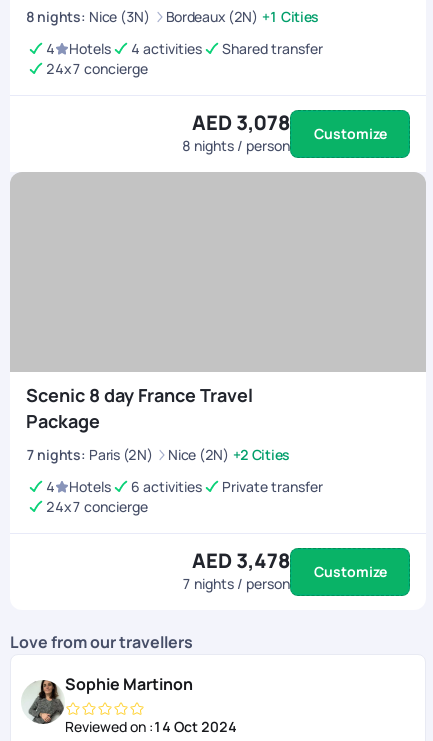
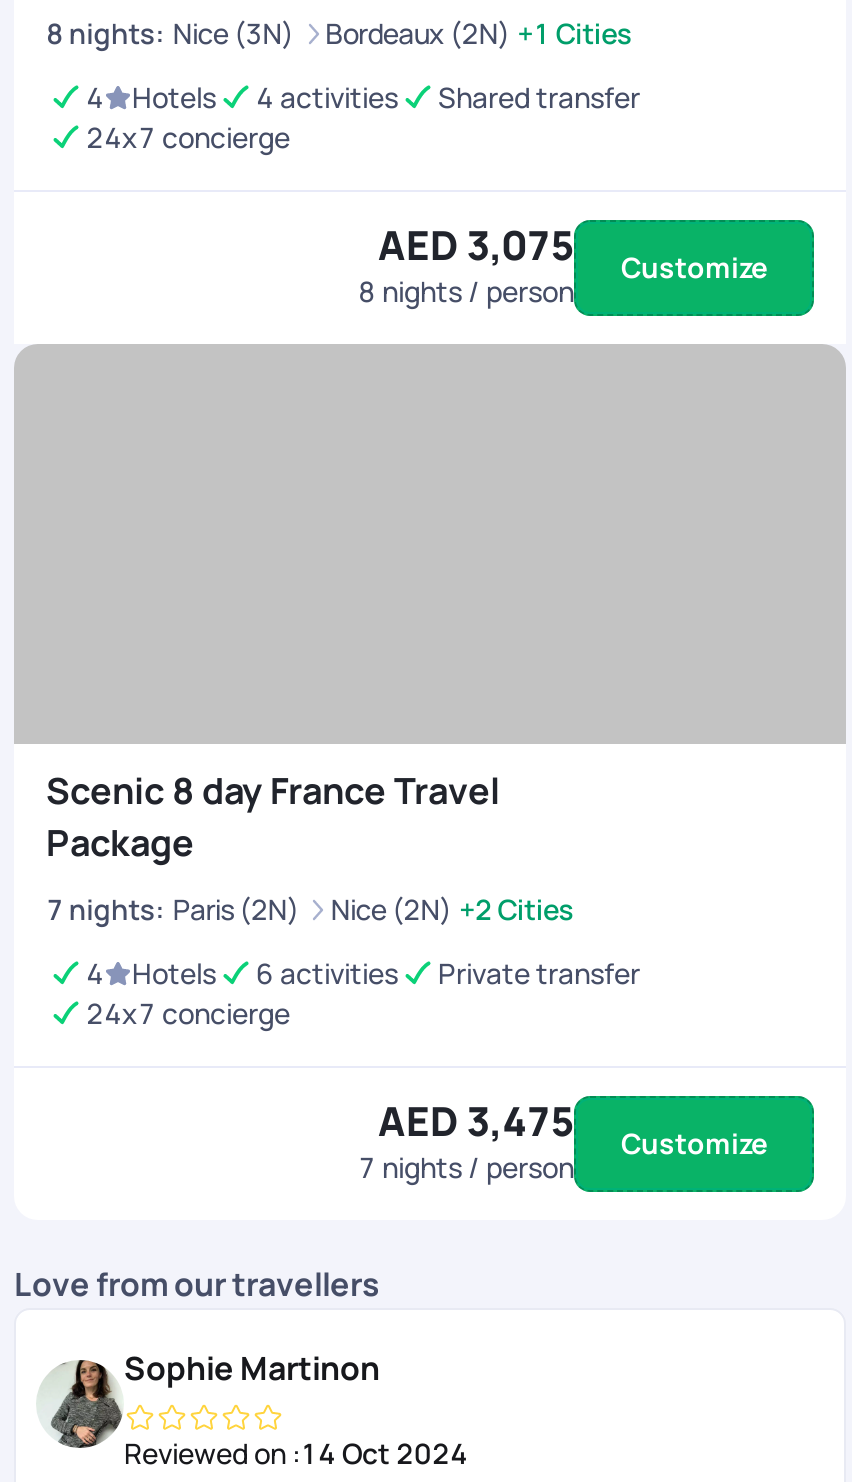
[192,109,386,143] AED 3,078 Customize -> [378,218,767,286] AED 3,075 Customize
[192,547,386,581] AED 3,478 Customize -> [378,1094,767,1162] AED 3,475 Customize

